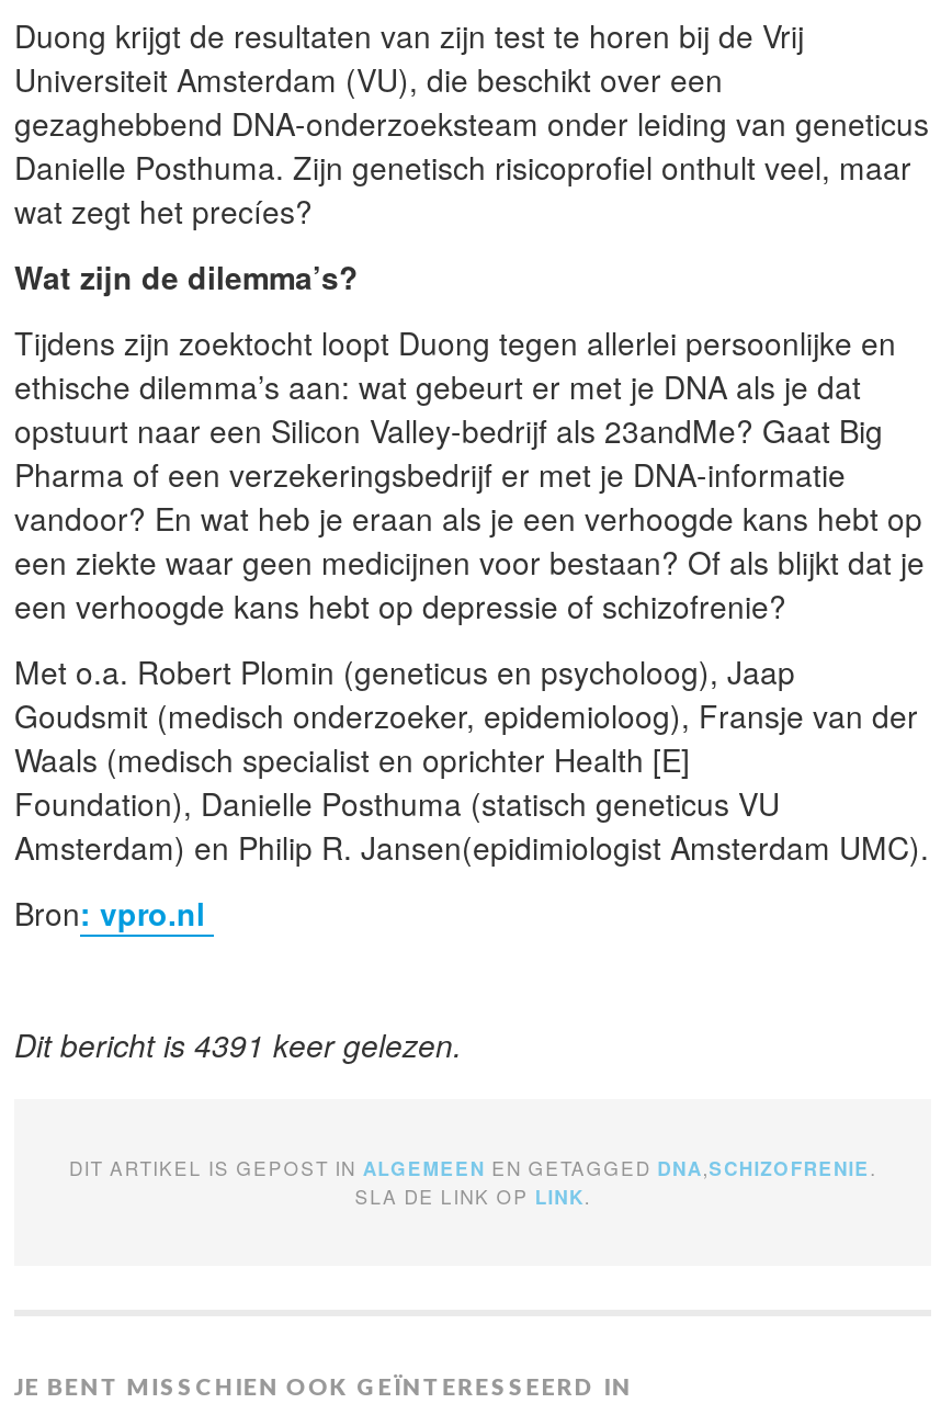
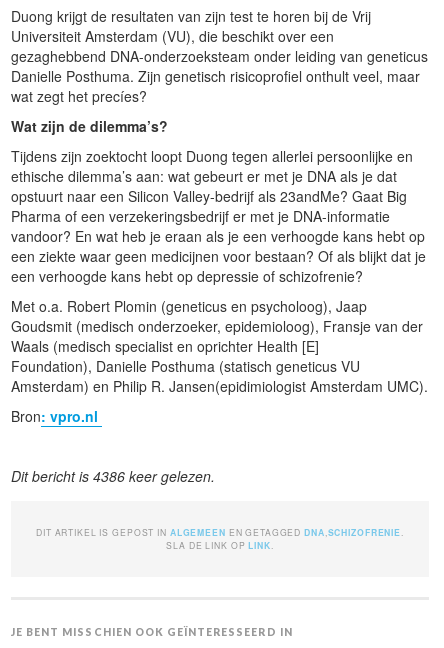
[14,1021,462,1065] Dit bericht is 4391 keer gelezen. -> [11,465,215,485] Dit bericht is 4386 keer gelezen.

